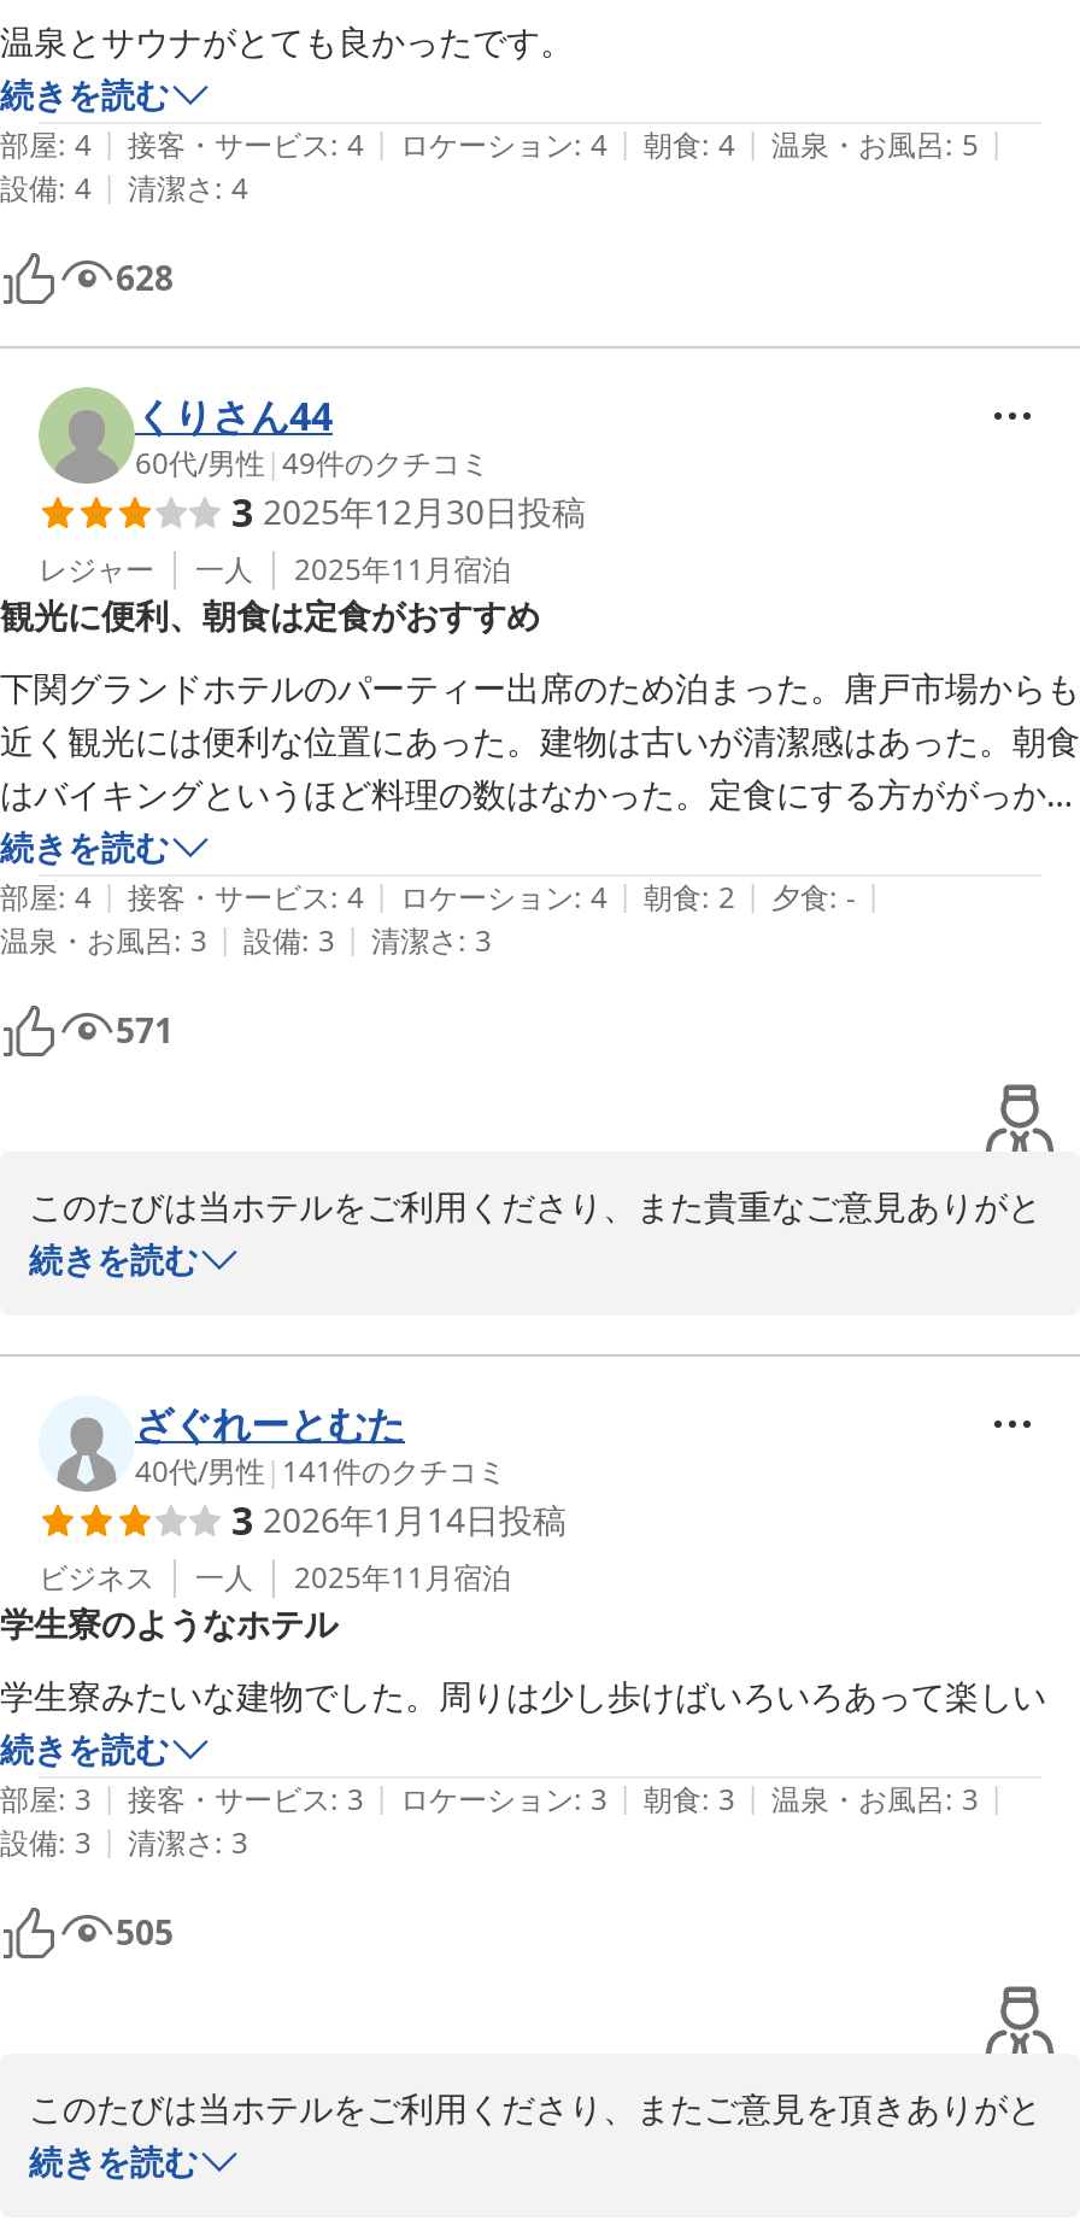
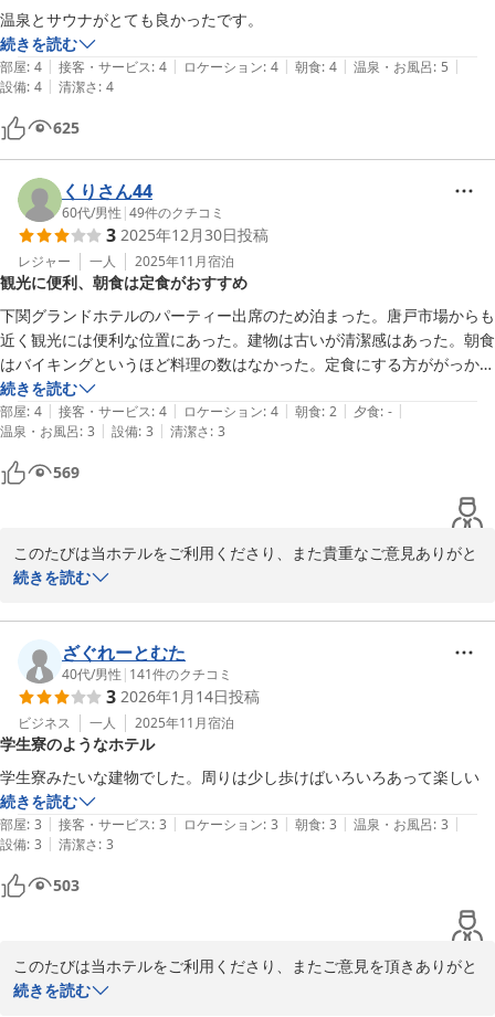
[116,254,174,300] 628 -> [53,117,80,138] 625
[116,1007,174,1053] 571 -> [53,462,80,483] 569
[116,1909,174,1955] 505 -> [53,875,80,896] 503

